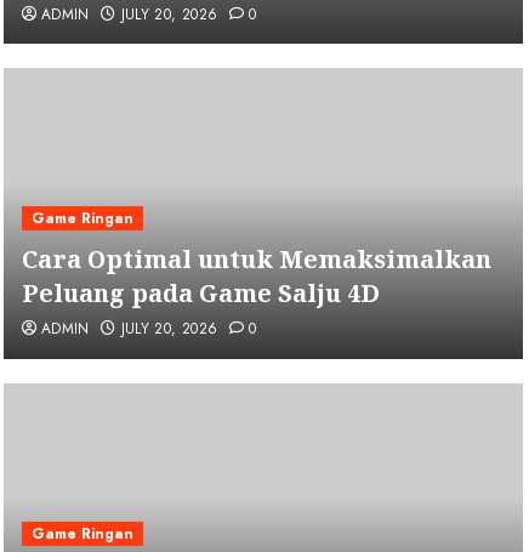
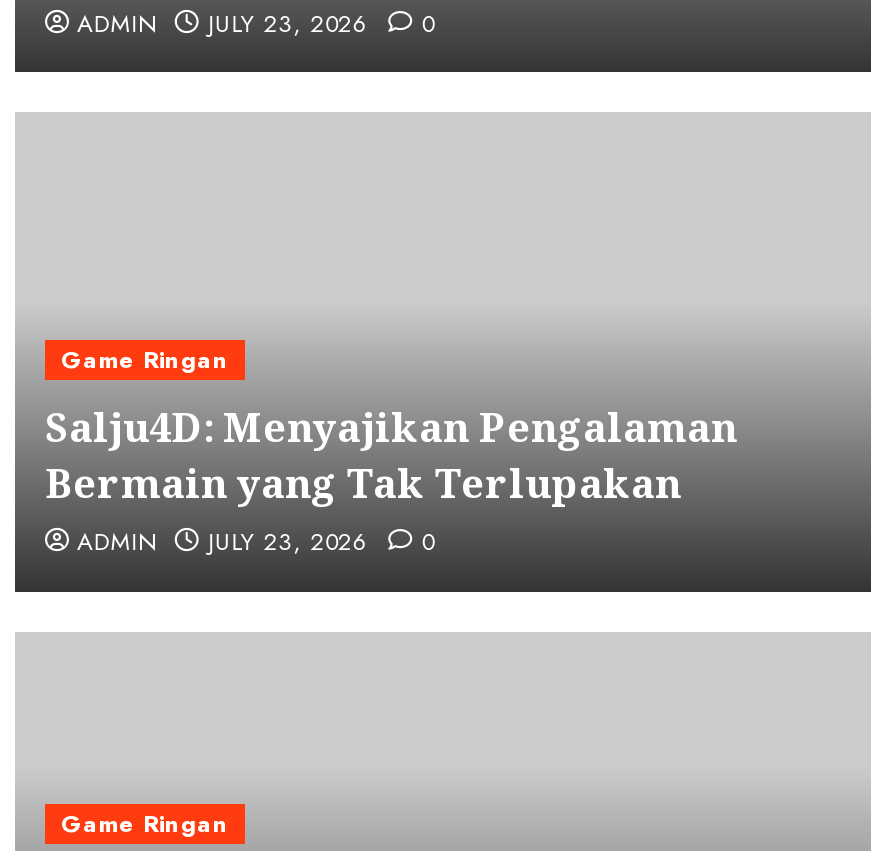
[41,4,257,25] ADMIN JULY 20, 2026 0 -> [77,6,435,42] ADMIN JULY 23, 2026 0
[22,243,491,309] Cara Optimal untuk Memaksimalkan | Peluang pada Game Salju 4D -> [45,400,737,510] Salju4D: Menyajikan Pengalaman | Bermain yang Tak Terlupakan
[41,318,257,340] ADMIN JULY 20, 2026 0 -> [77,524,435,560] ADMIN JULY 23, 2026 0

